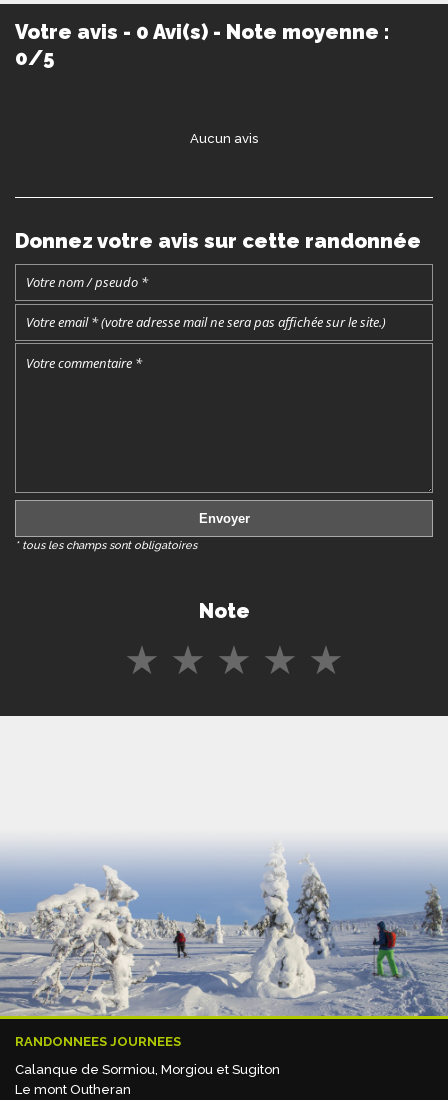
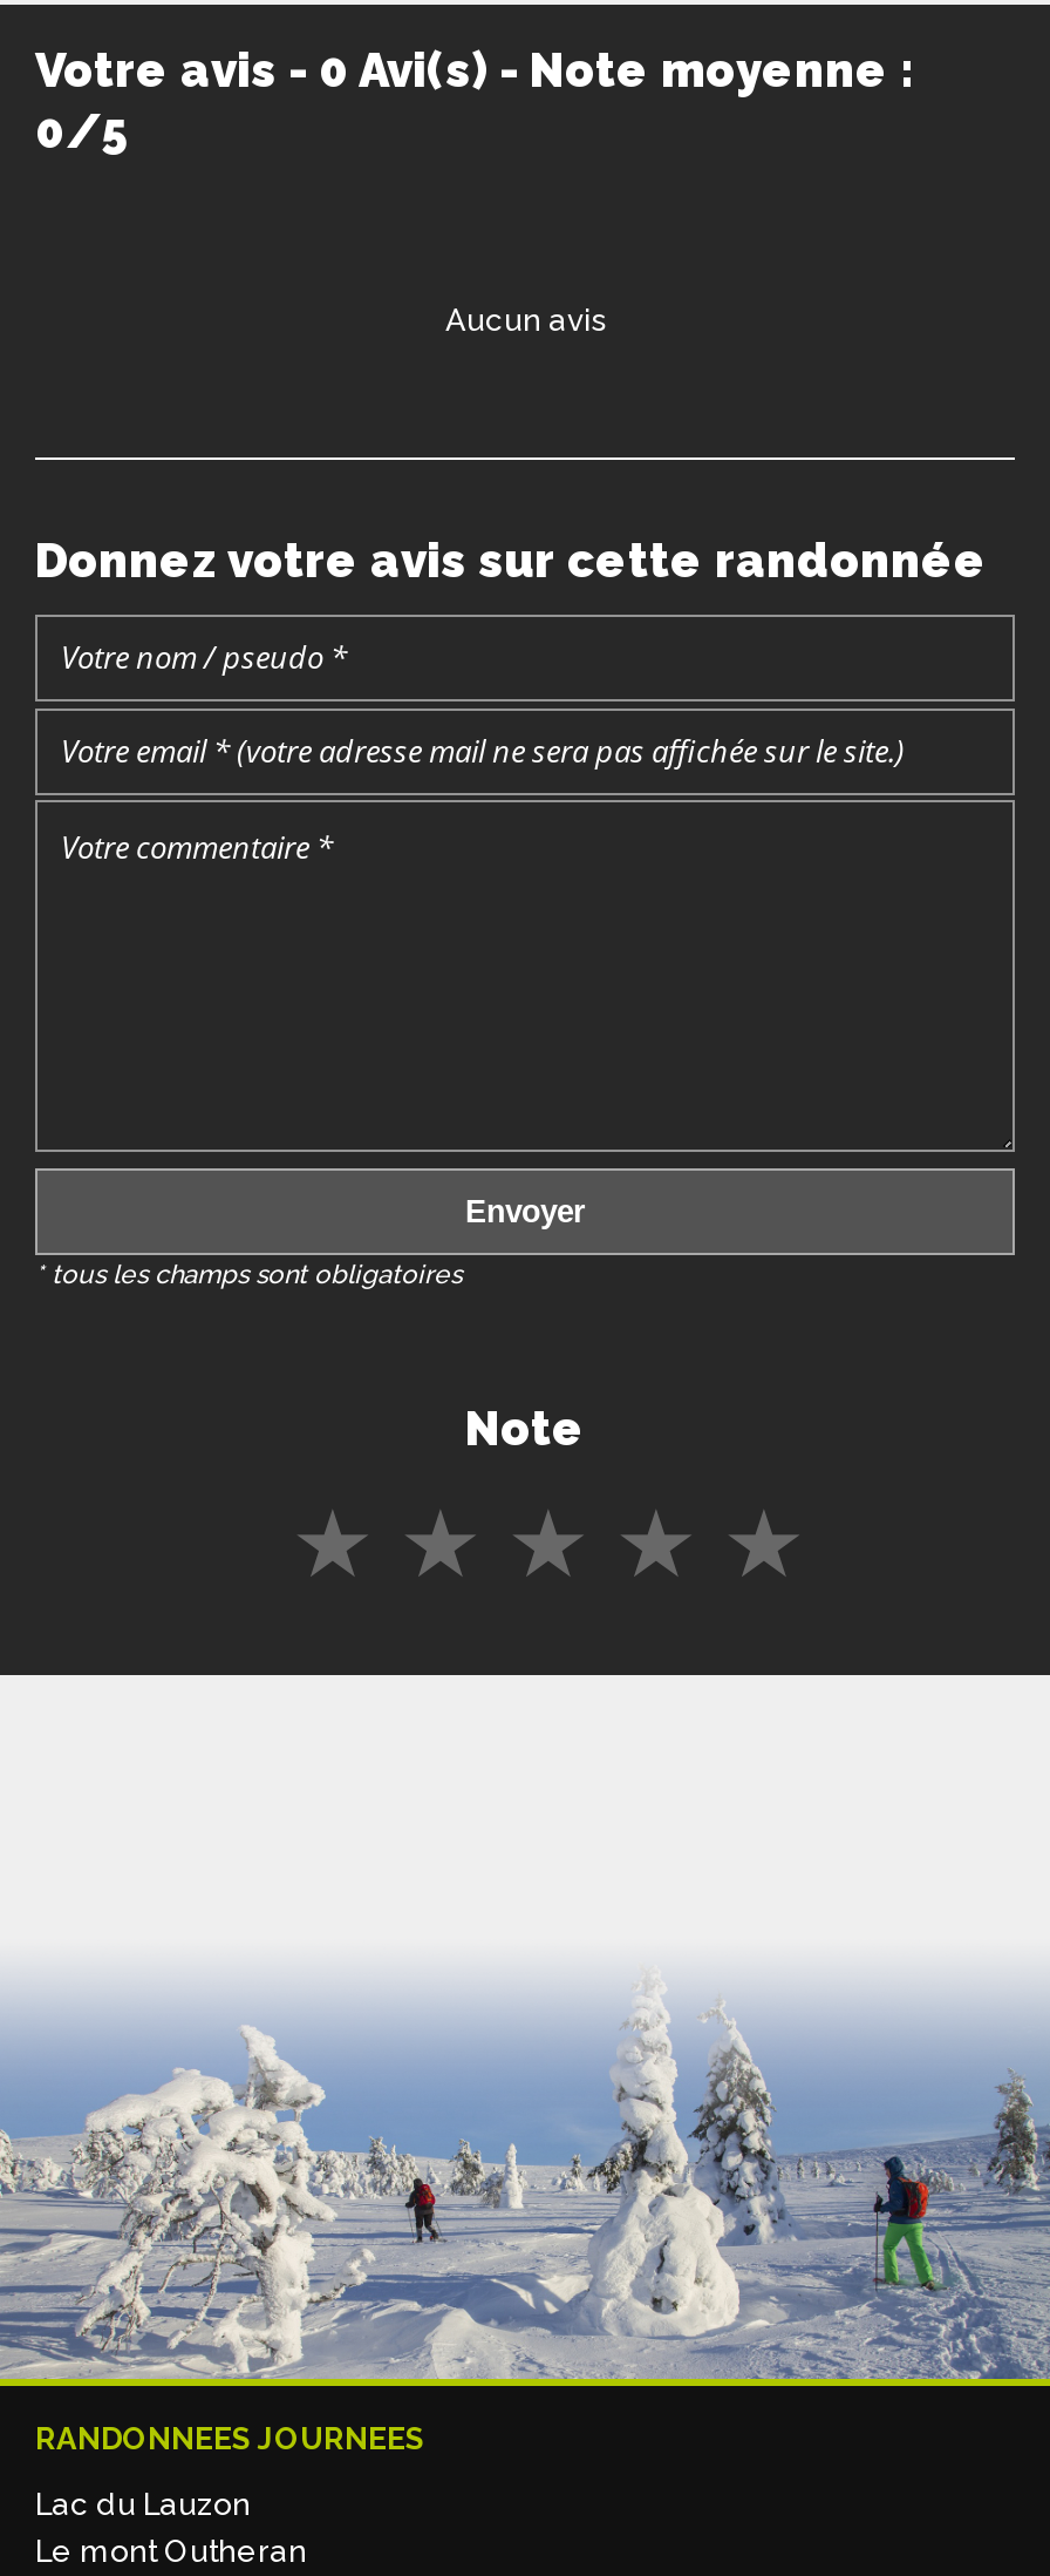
[15,1062,280,1077] Calanque de Sormiou, Morgiou et Sugiton -> [35,2488,251,2523] Lac du Lauzon

